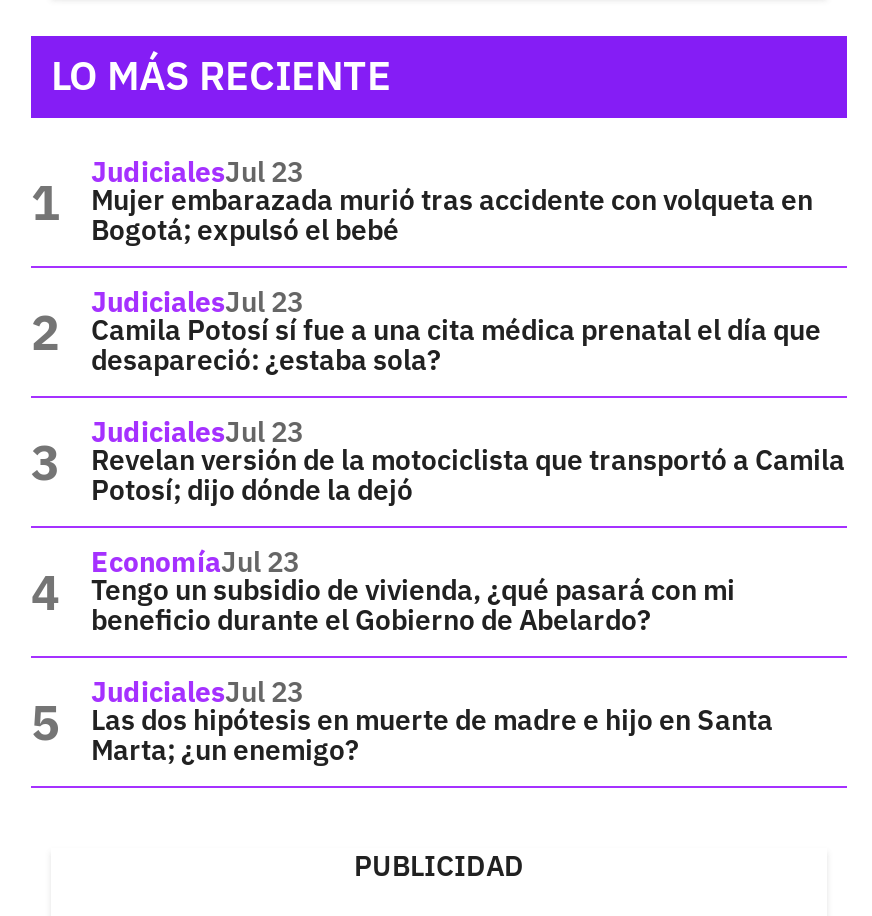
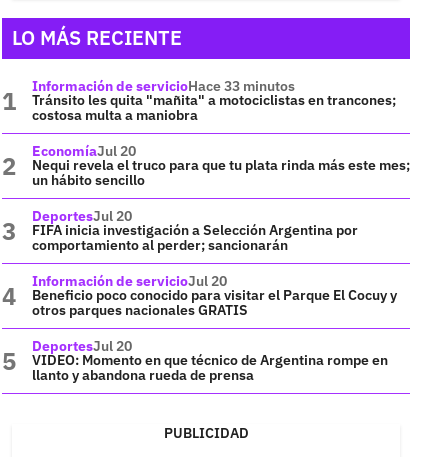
[91,154,813,248] JudicialesJul 23 | Mujer embarazada murió tras accidente con volqueta en | Bogotá; expulsó el bebé -> [32,77,396,124] Información de servicioHace 33 minutos | Tránsito les quita "mañita" a motociclistas en trancones; | costosa multa a maniobra
[91,284,821,378] JudicialesJul 23 | Camila Potosí sí fue a una cita médica prenatal el día que | desapareció: ¿estaba sola? -> [32,142,410,189] EconomíaJul 20 | Nequi revela el truco para que tu plata rinda más este mes; | un hábito sencillo
[91,414,845,508] JudicialesJul 23 | Revelan versión de la motociclista que transportó a Camila | Potosí; dijo dónde la dejó -> [32,207,358,254] DeportesJul 20 | FIFA inicia investigación a Selección Argentina por | comportamiento al perder; sancionarán
[91,544,735,638] EconomíaJul 23 | Tengo un subsidio de vivienda, ¿qué pasará con mi | beneficio durante el Gobierno de Abelardo? -> [32,272,397,319] Información de servicioJul 20 | Beneficio poco conocido para visitar el Parque El Cocuy y | otros parques nacionales GRATIS
[91,674,773,768] JudicialesJul 23 | Las dos hipótesis en muerte de madre e hijo en Santa | Marta; ¿un enemigo? -> [32,337,388,384] DeportesJul 20 | VIDEO: Momento en que técnico de Argentina rompe en | llanto y abandona rueda de prensa

